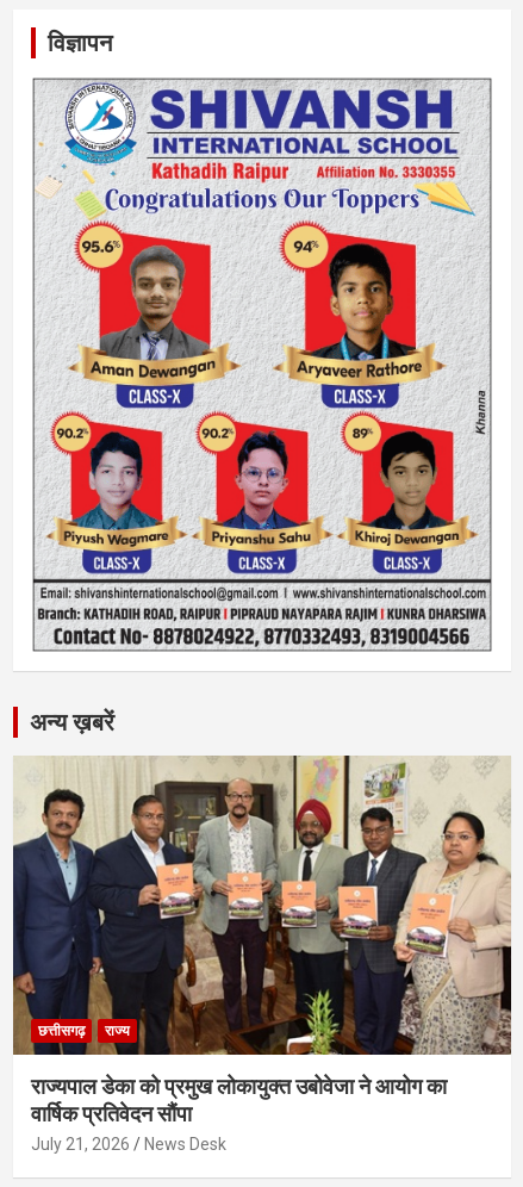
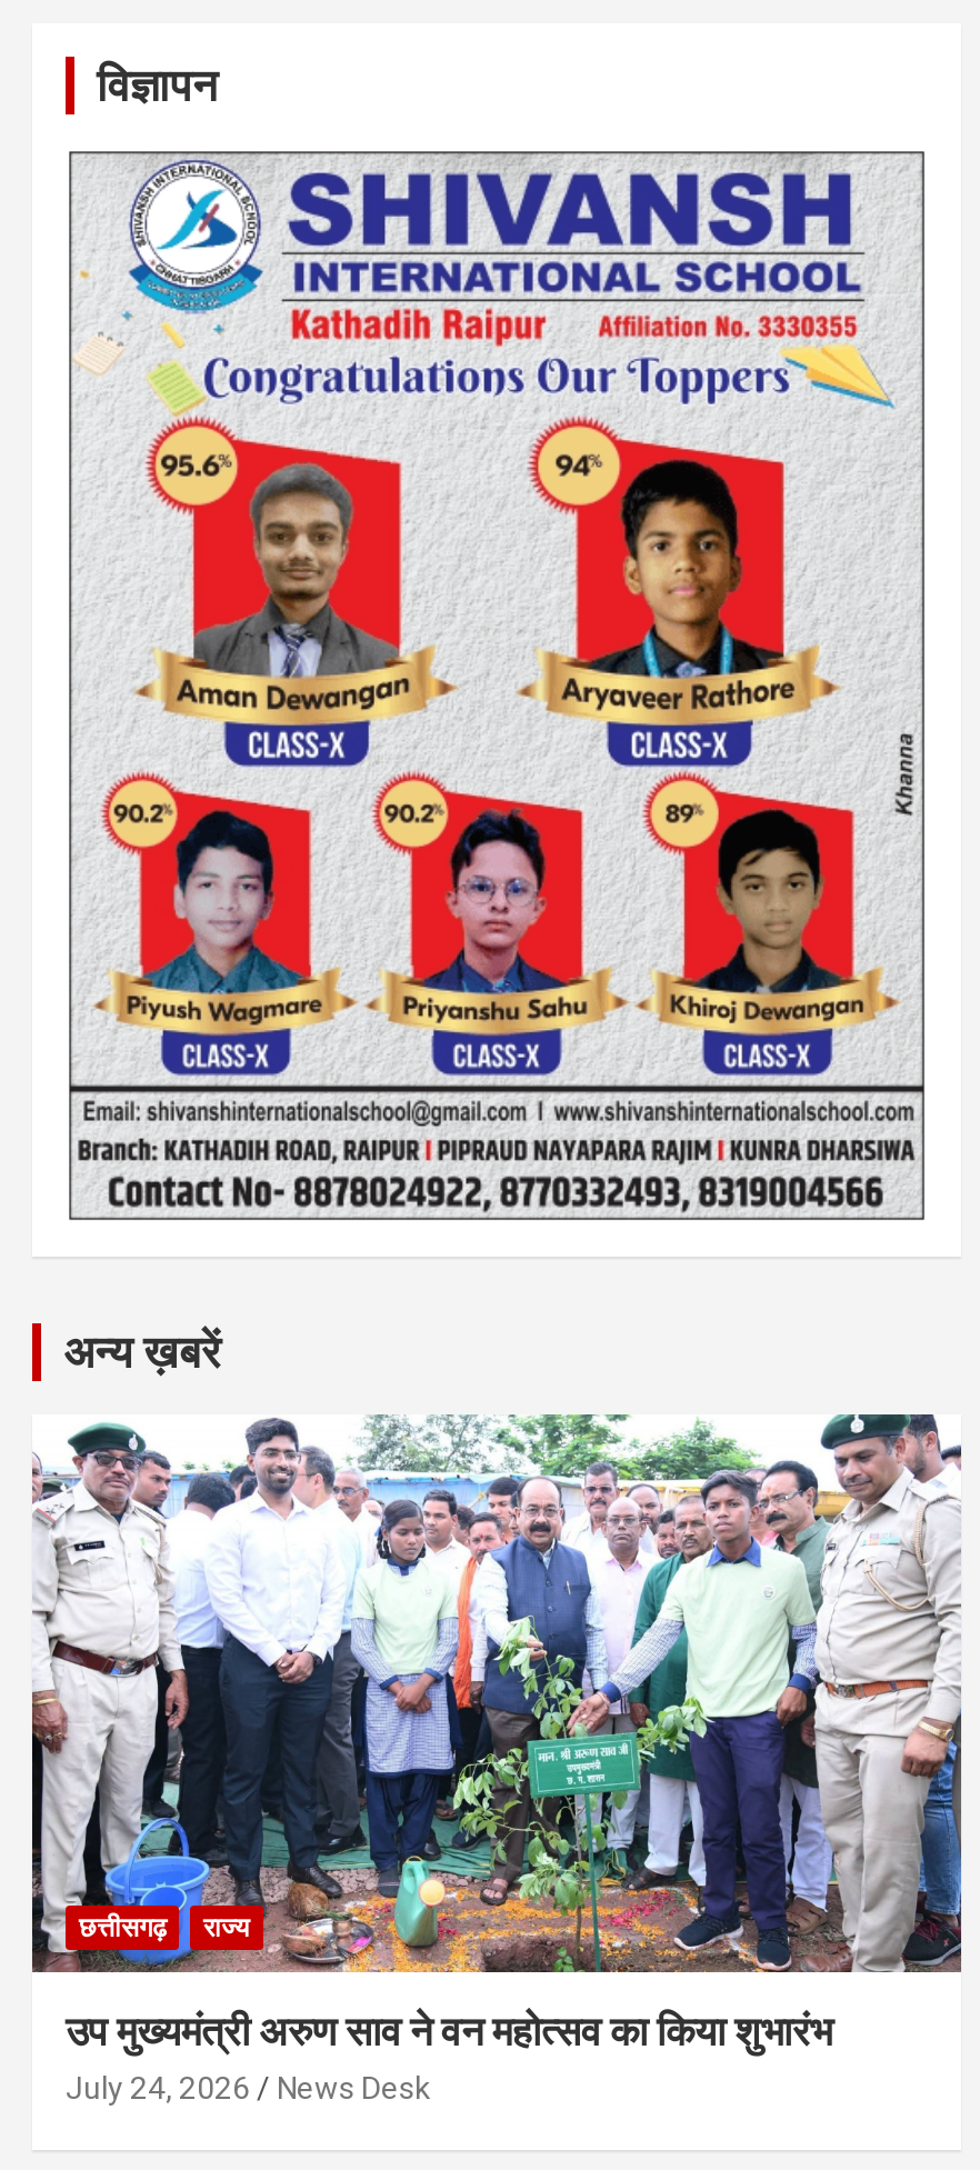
[12,754,512,1154] [image] | राज्यपाल डेका को प्रमुख लोकायुक्त उबोवेजा ने आयोग का | वार्षिक प्रतिवेदन सौंपा | July 21, 2026 -> [30,1412,963,2106] [image] | उप मुख्यमंत्री अरुण साव ने वन महोत्सव का किया शुभारंभ | July 24, 2026

